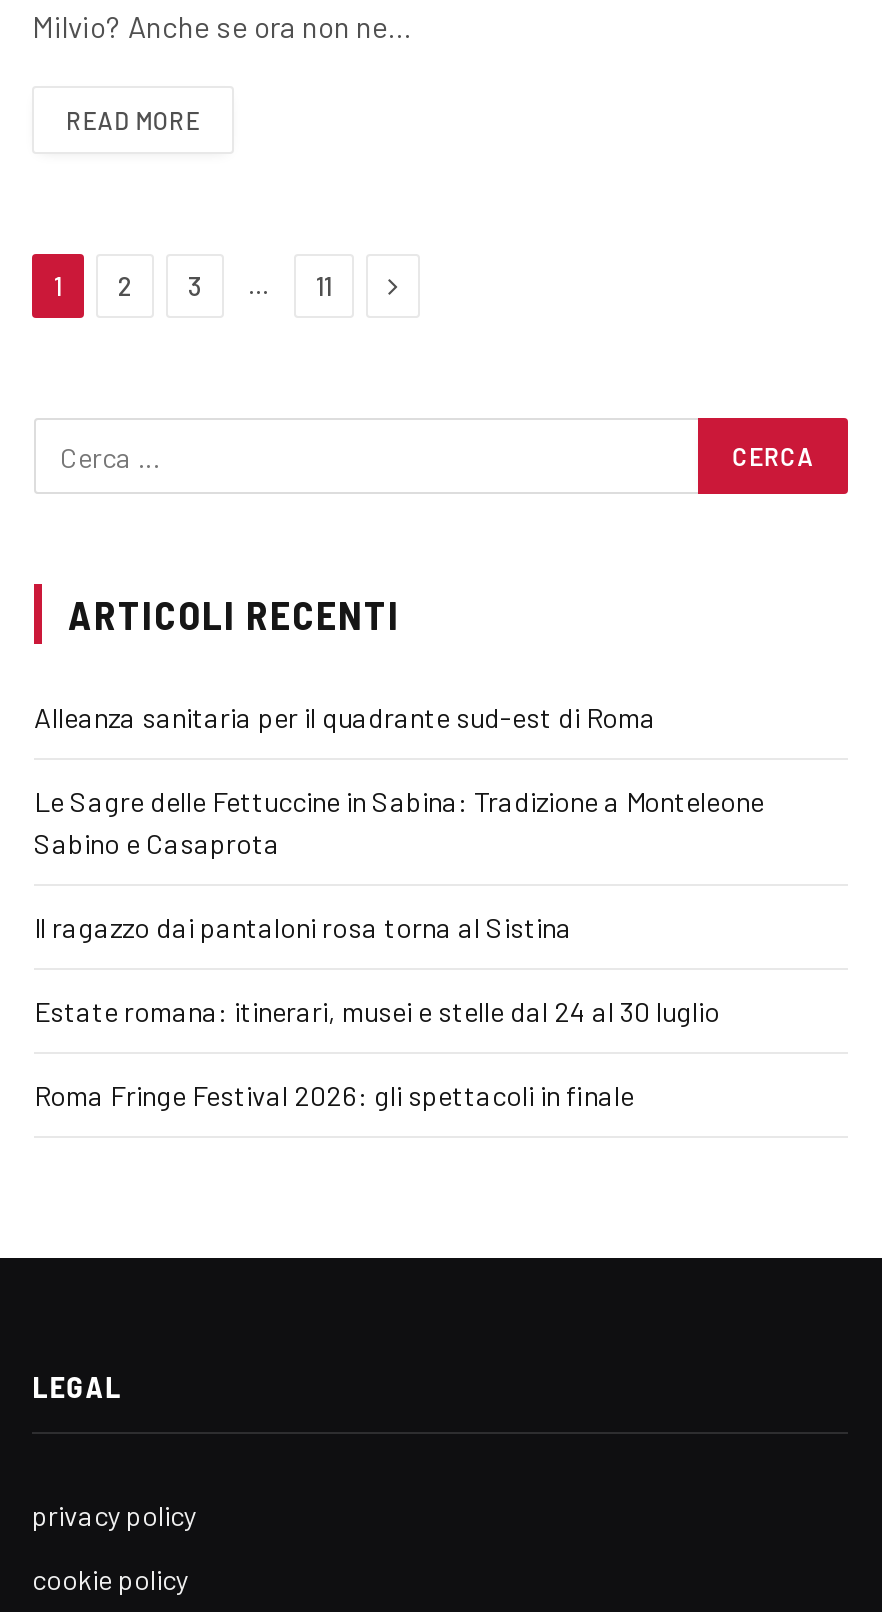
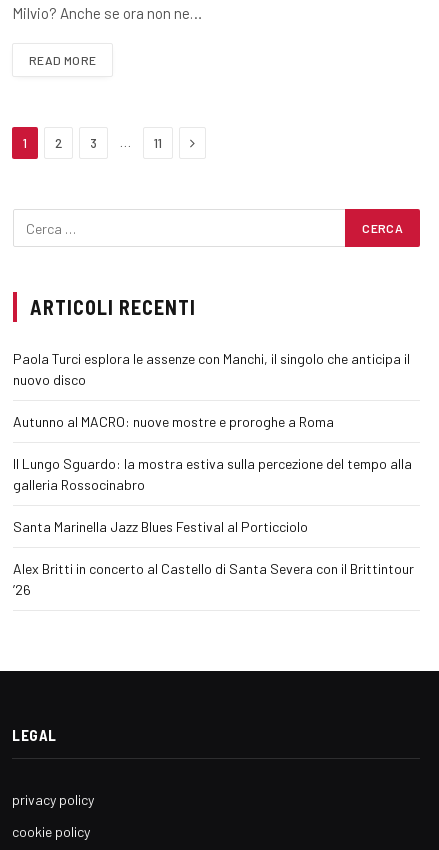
[34,700,656,734] Alleanza sanitaria per il quadrante sud-est di Roma -> [13,350,410,388] Paola Turci esplora le assenze con Manchi, il singolo che anticipa il | nuovo disco
[34,784,764,860] Le Sagre delle Fettuccine in Sabina: Tradizione a Monteleone | Sabino e Casaprota -> [13,413,334,430] Autunno al MACRO: nuove mostre e proroghe a Roma
[34,910,572,944] Il ragazzo dai pantaloni rosa torna al Sistina -> [13,455,412,493] Il Lungo Sguardo: la mostra estiva sulla percezione del tempo alla | galleria Rossocinabro
[34,994,720,1028] Estate romana: itinerari, musei e stelle dal 24 al 30 luglio -> [13,518,308,535] Santa Marinella Jazz Blues Festival al Porticciolo
[34,1078,634,1112] Roma Fringe Festival 2026: gli spettacoli in finale -> [13,560,414,598] Alex Britti in concerto al Castello di Santa Severa con il Brittintour | ’26

